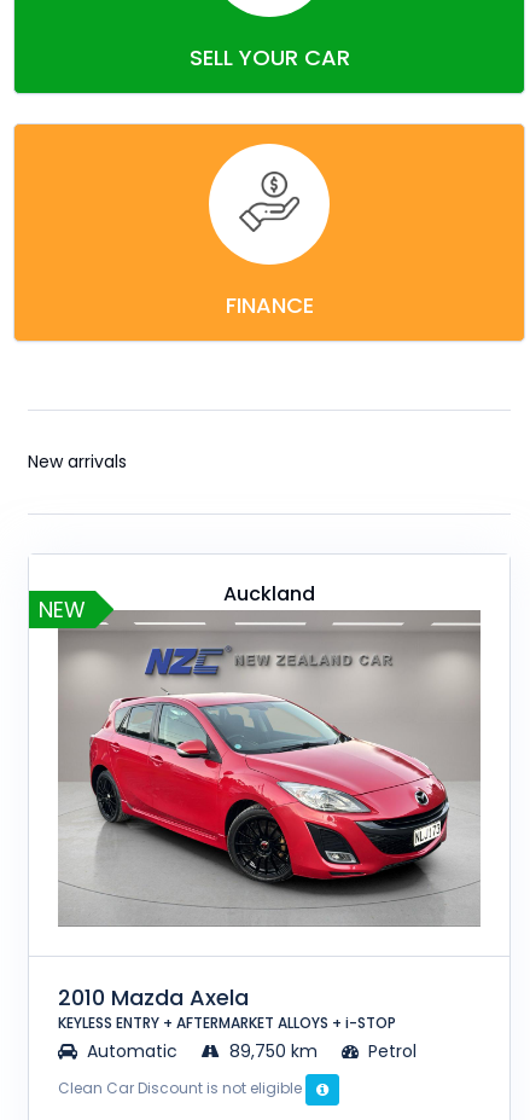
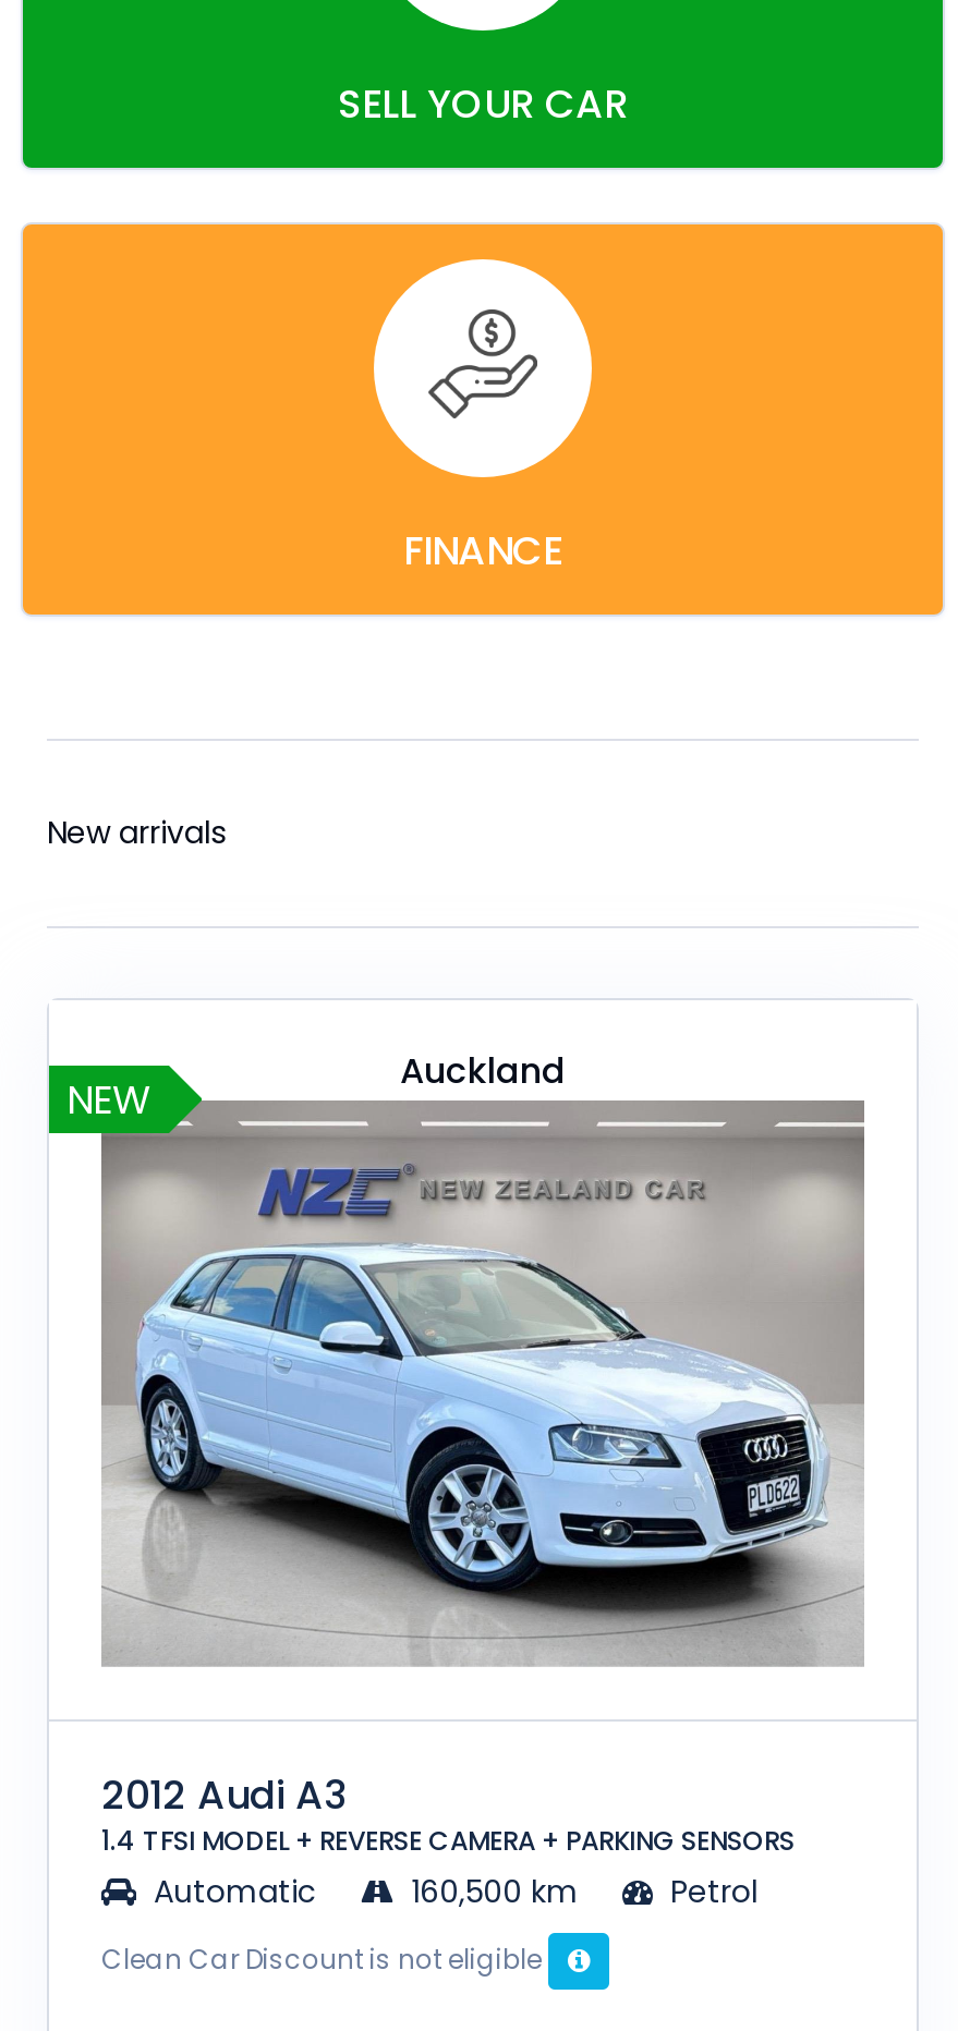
[78,695,456,882] [image] -> [136,1246,827,1586] [image]
[58,983,396,1034] 2010 Mazda Axela | KEYLESS ENTRY + AFTERMARKET ALLOYS + i-STOP -> [101,1768,795,1859] 2012 Audi A3 | 1.4 TFSI MODEL + REVERSE CAMERA + PARKING SENSORS
[82,1039,417,1063] Automatic 89,750 km Petrol -> [145,1869,757,1913] Automatic 160,500 km Petrol

